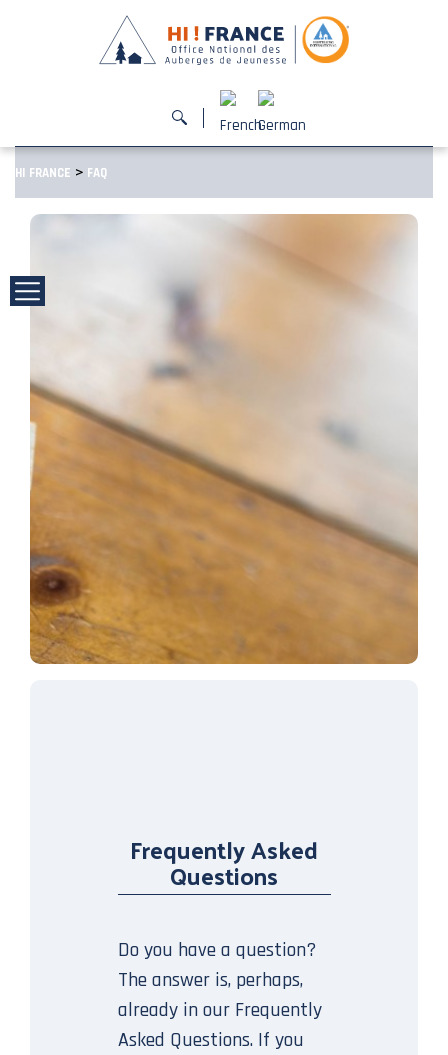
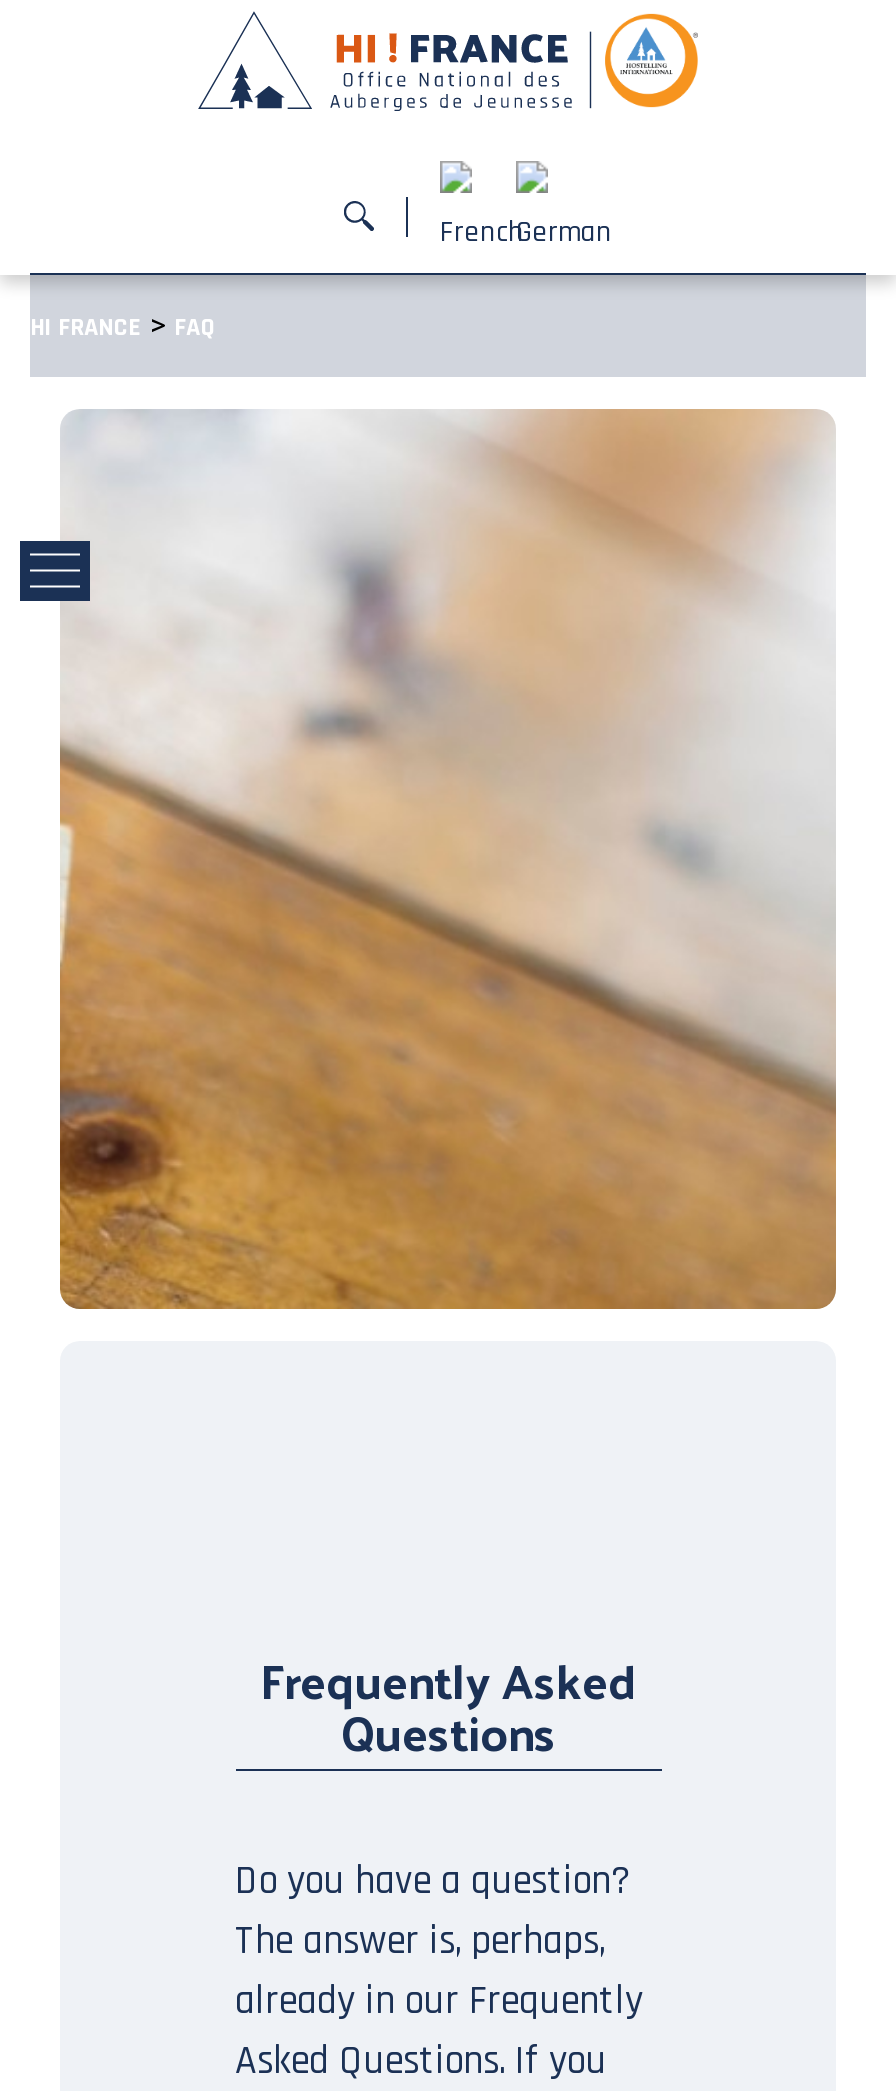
[9,275,46,310] [image] -> [18,533,92,603] [image]

